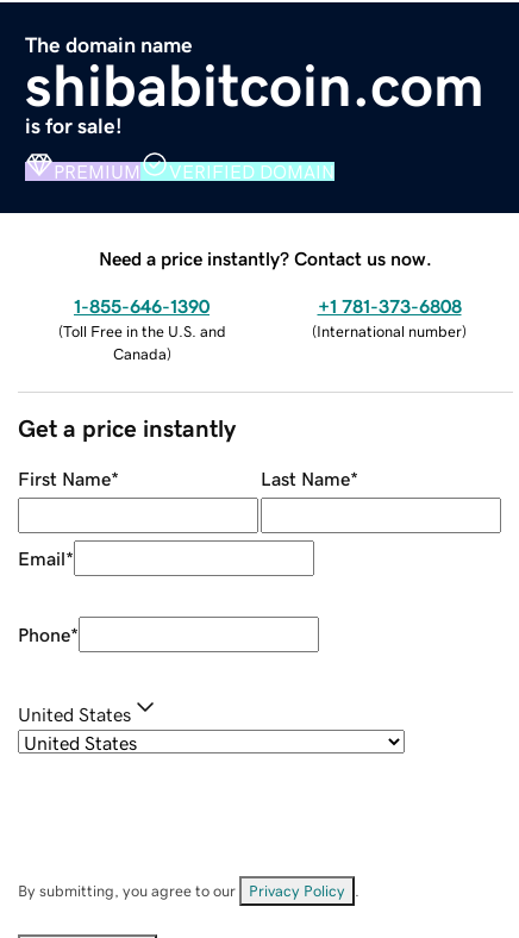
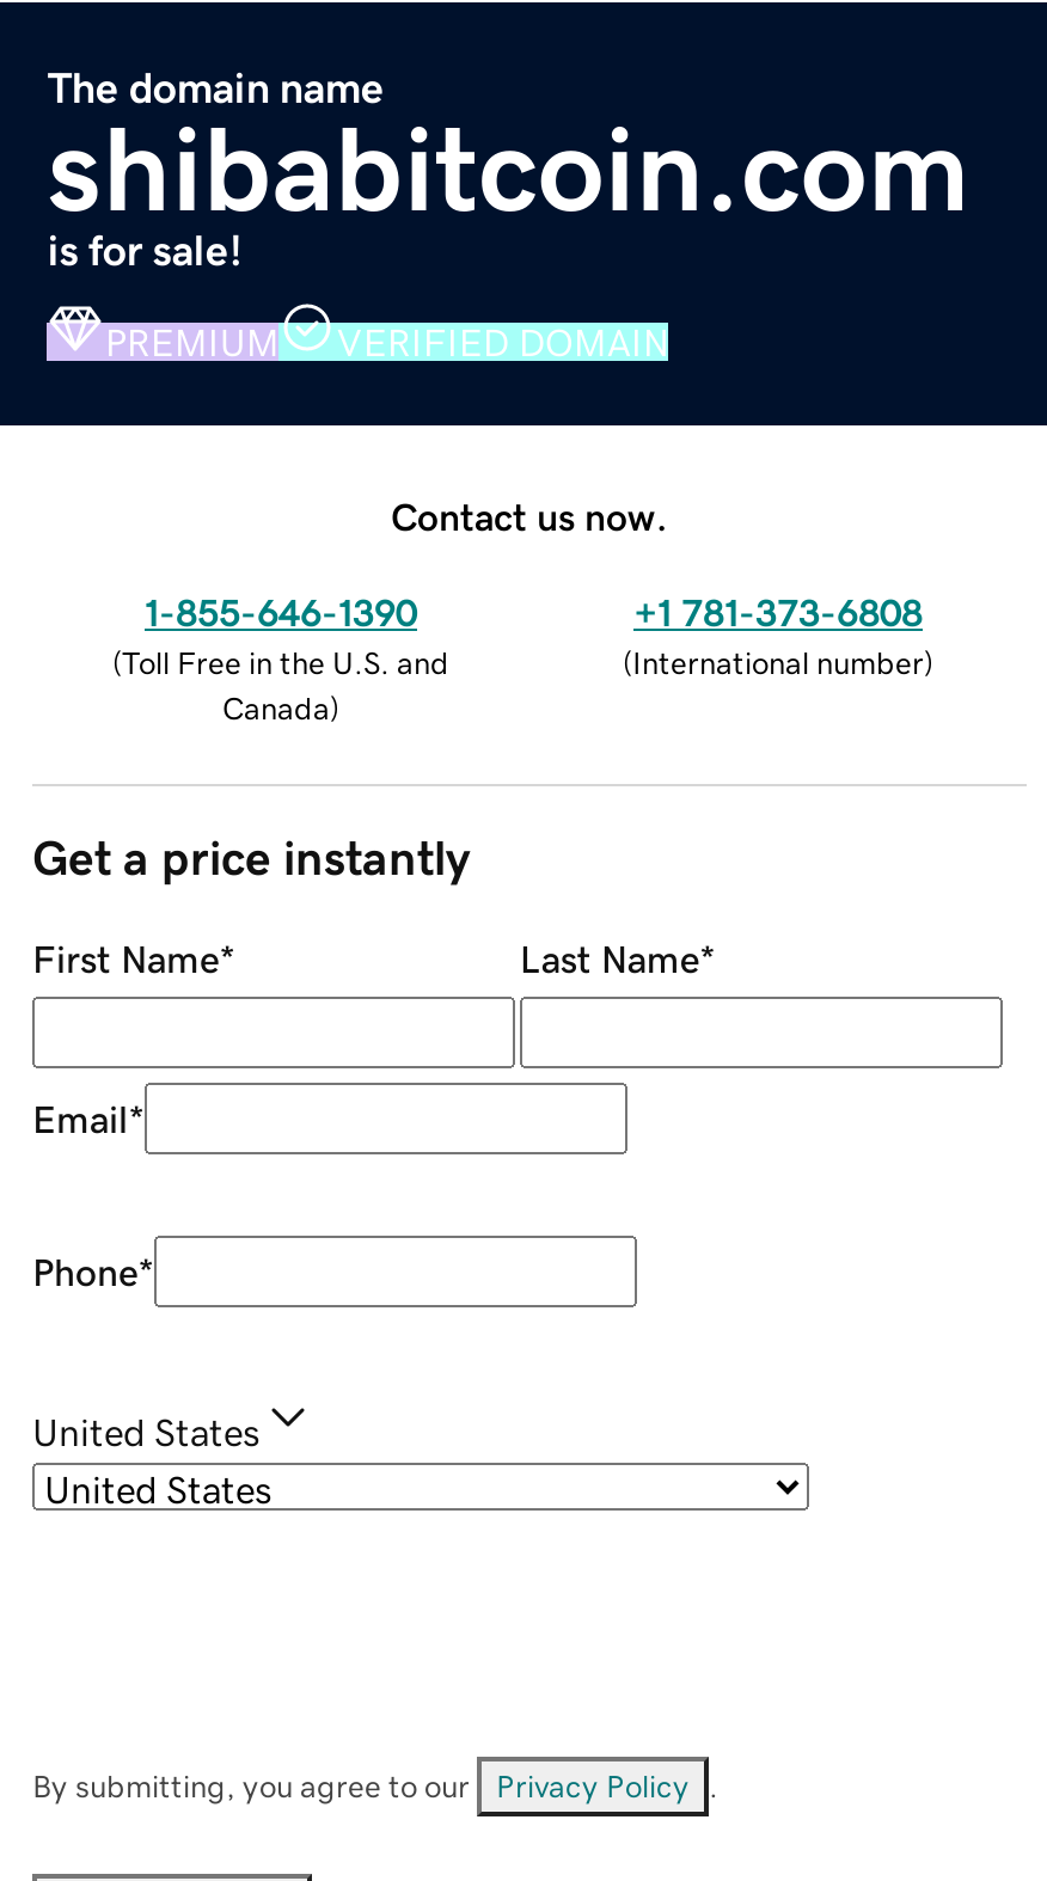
[99,248,432,267] Need a price instantly? Contact us now. -> [391,496,668,534] Contact us now.

